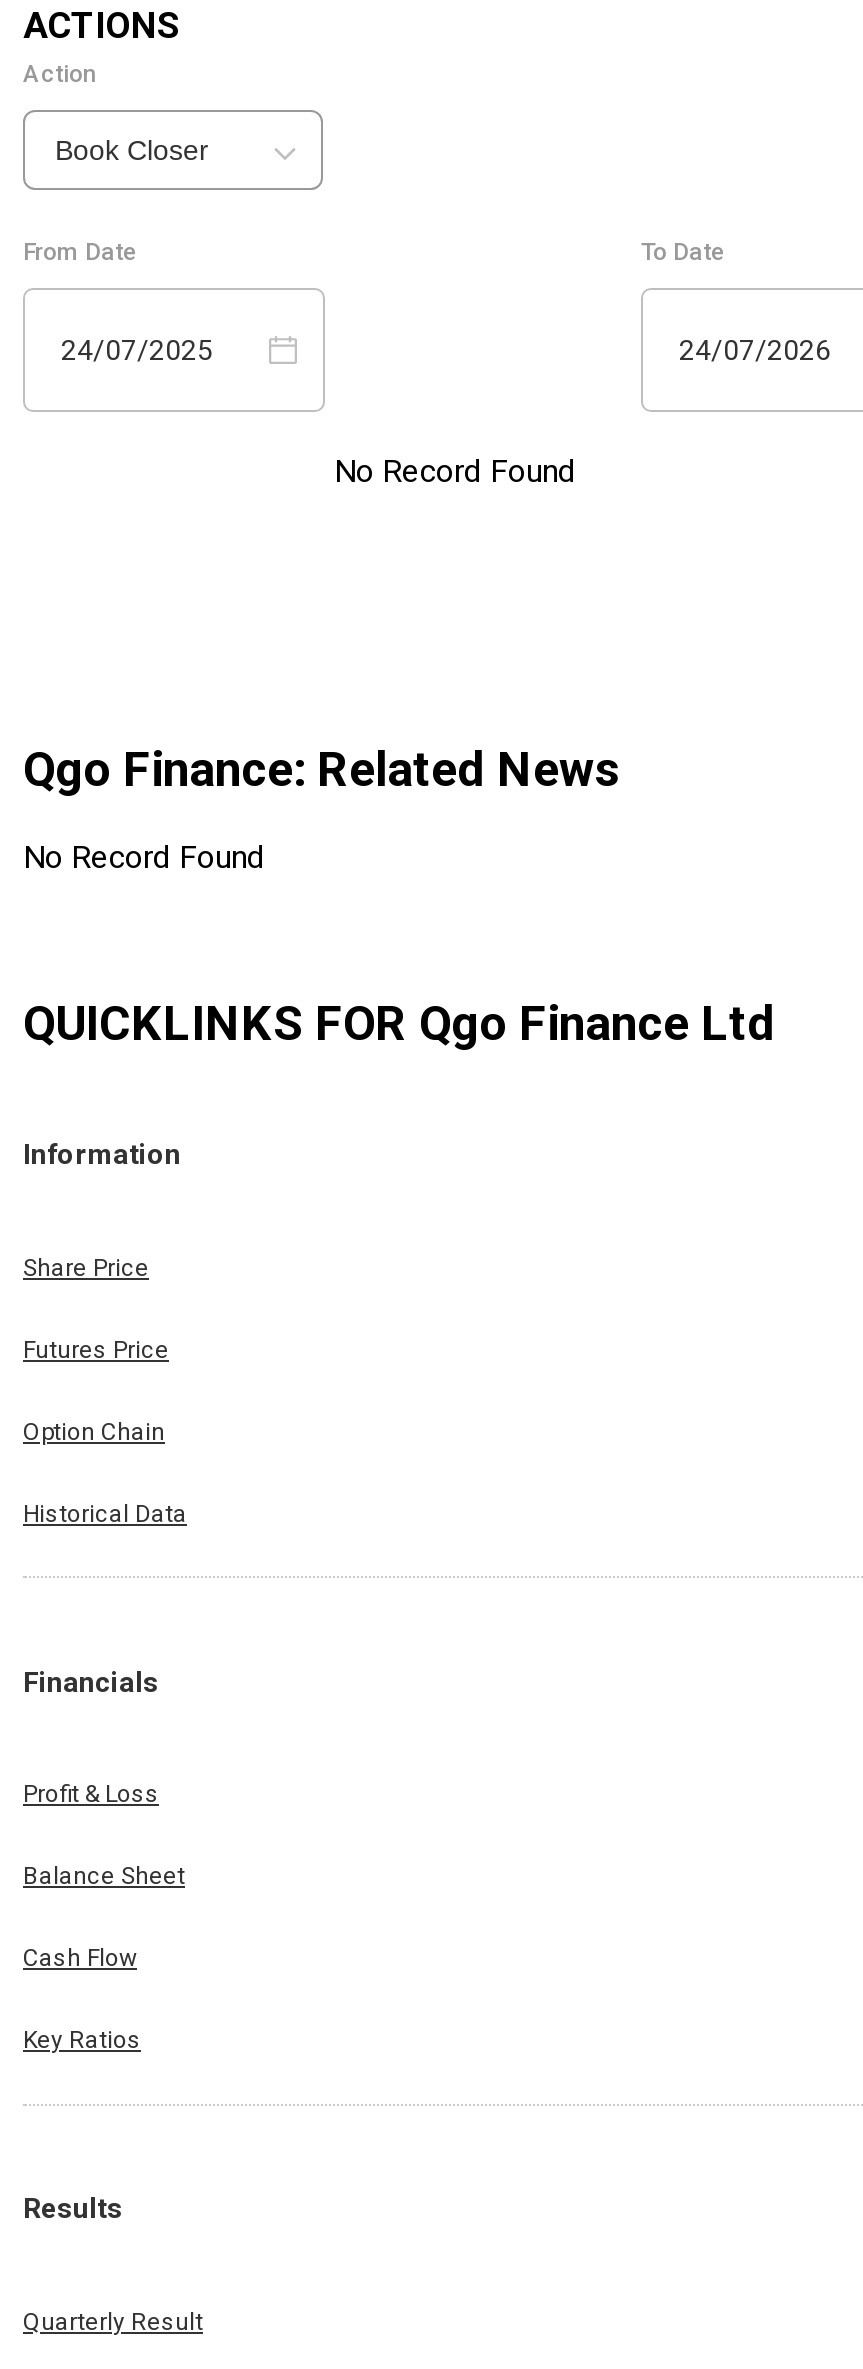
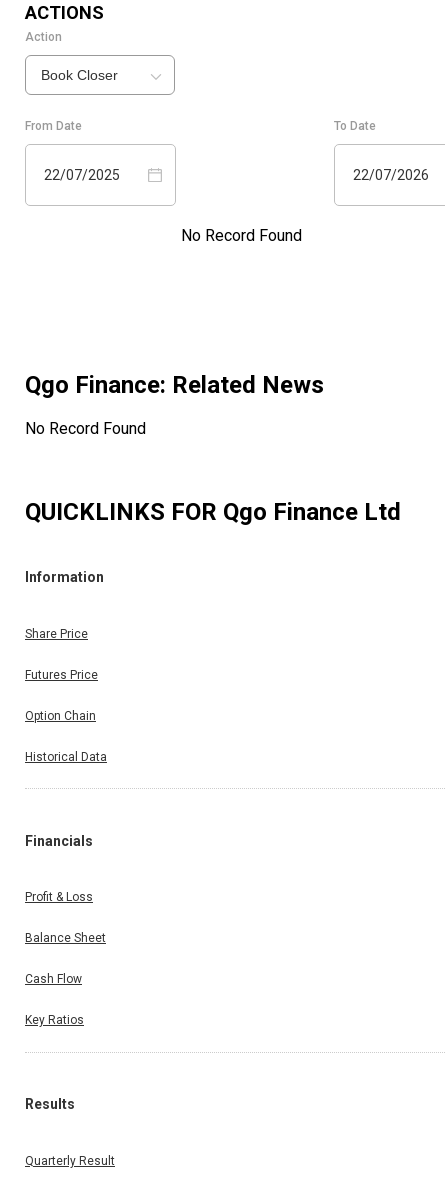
[61,335,213,367] 24/07/2025 -> [44,167,120,183] 22/07/2025
[679,335,831,367] 24/07/2026 -> [353,167,429,183] 22/07/2026

